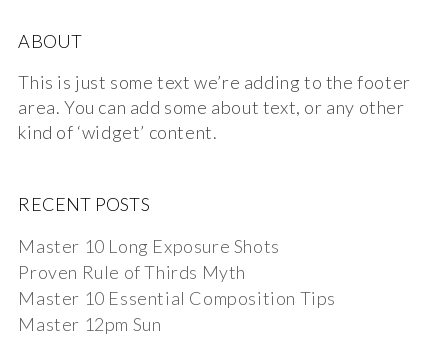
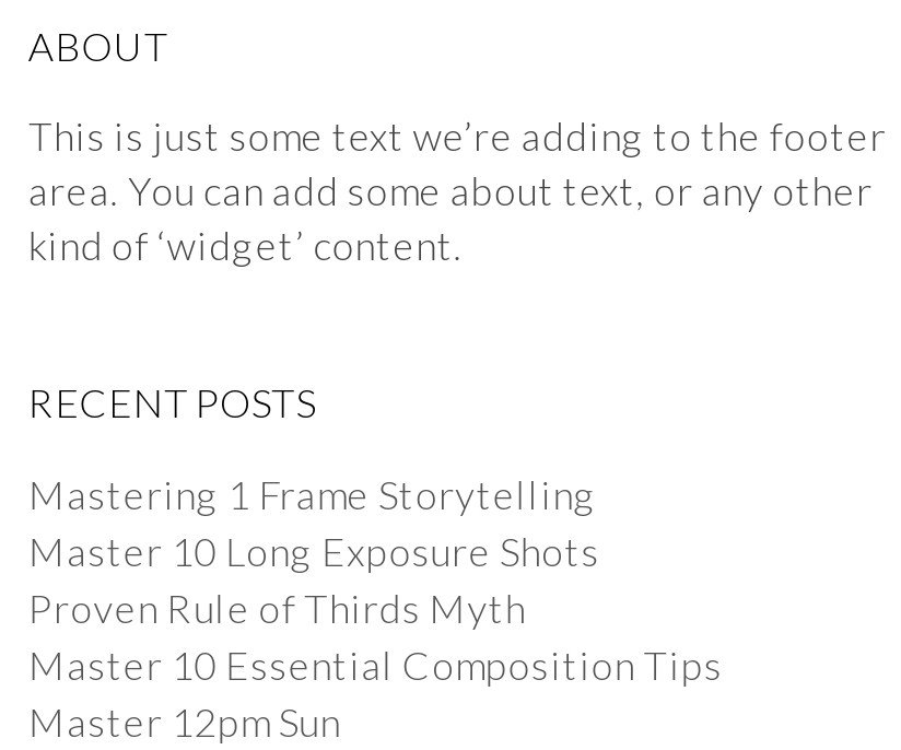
none -> [28,470,597,518] Mastering 1 Frame Storytelling

